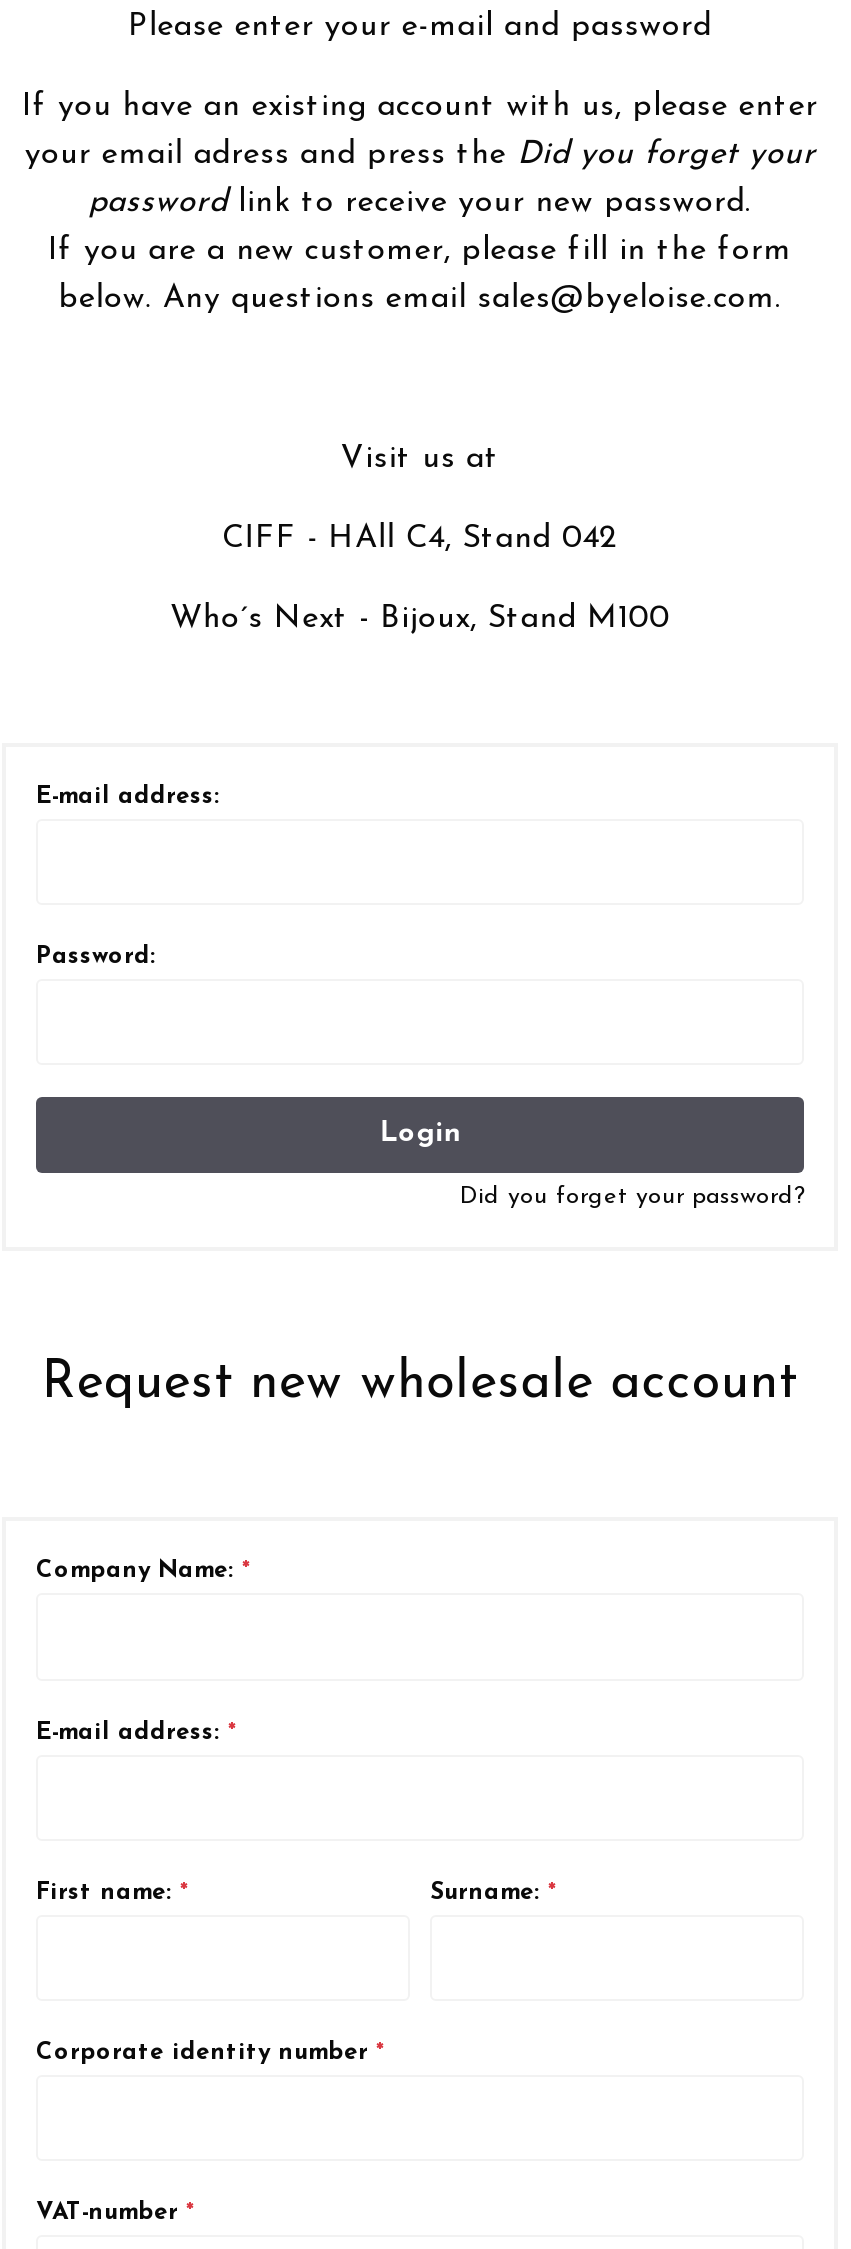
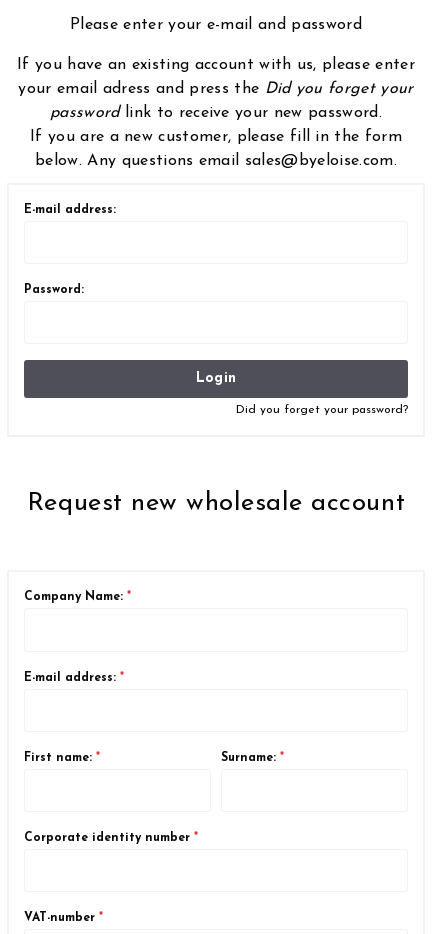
[170,443,670,635] Visit us at | CIFF - HAll C4, Stand 042 | Who´s Next - Bijoux, Stand M100 -> none

